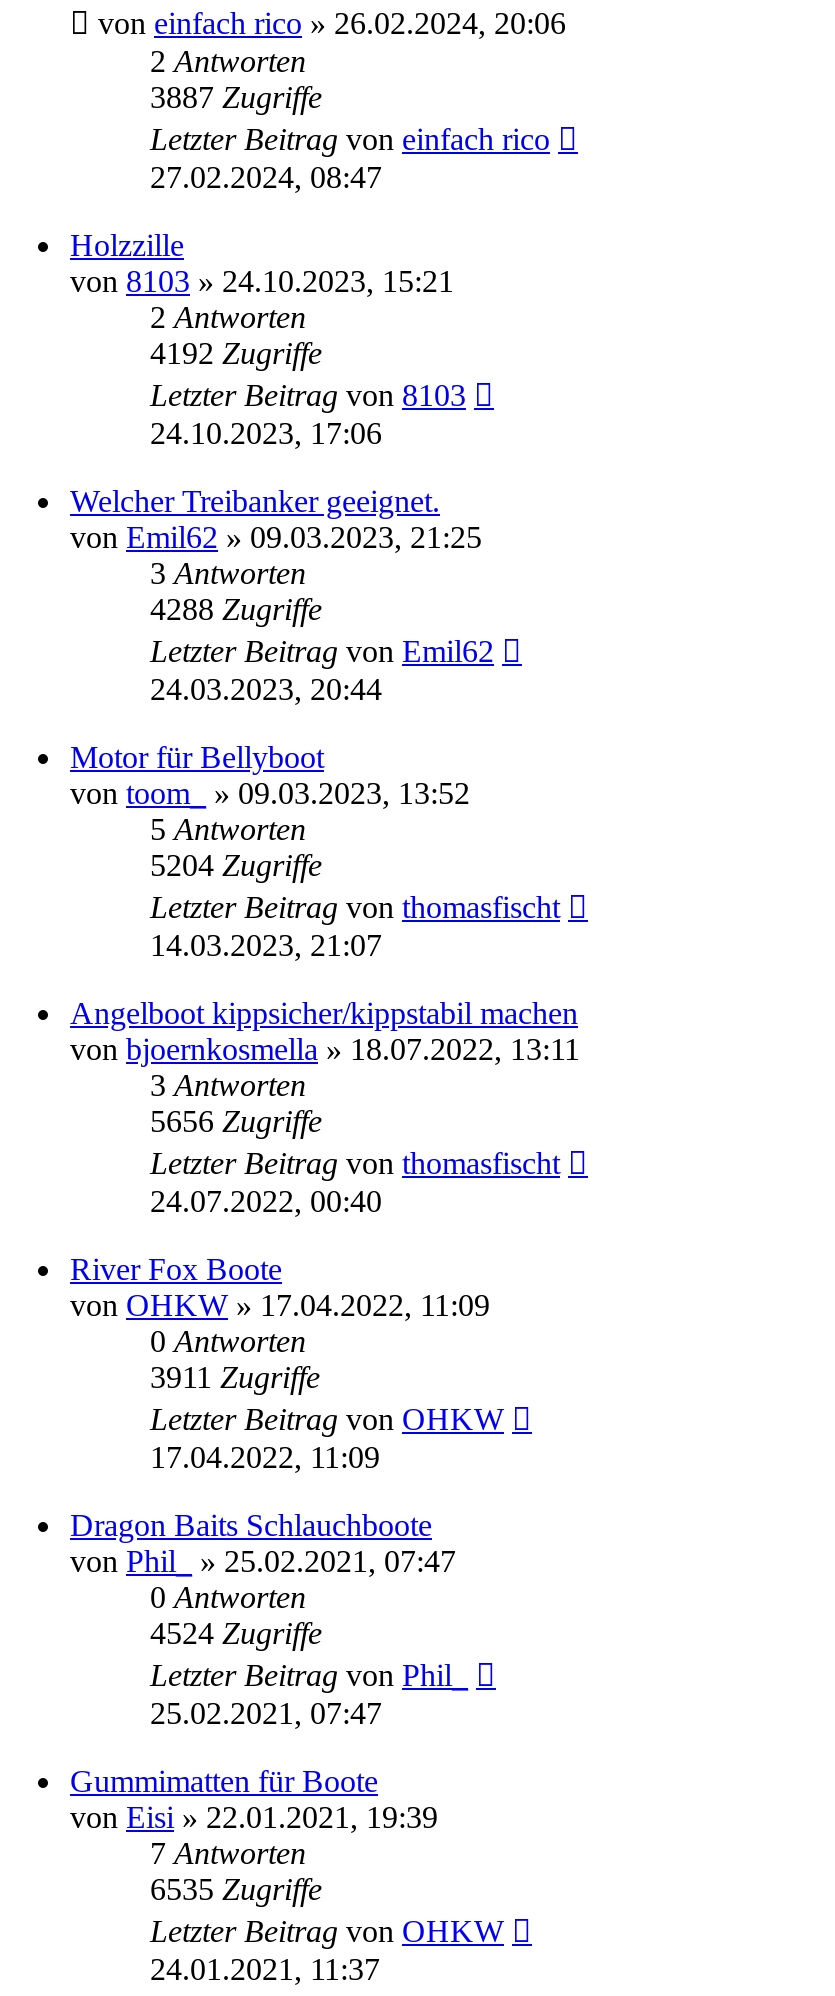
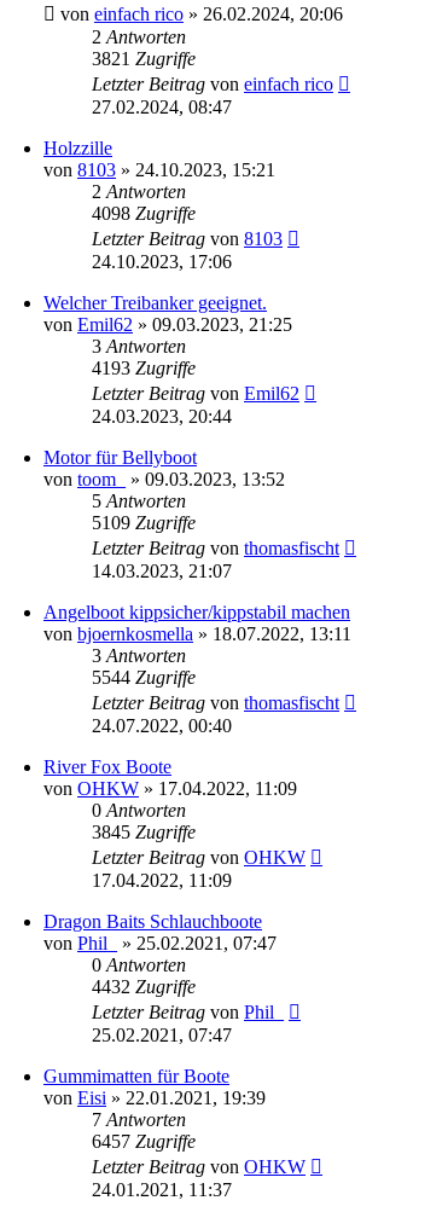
[150,80,322,114] 3887 Zugriffe -> [92,48,196,69] 3821 Zugriffe
[150,336,322,370] 4192 Zugriffe -> [92,203,196,223] 4098 Zugriffe
[150,592,322,626] 4288 Zugriffe -> [92,358,196,378] 4193 Zugriffe
[150,848,322,882] 5204 Zugriffe -> [92,512,196,533] 5109 Zugriffe
[150,1104,322,1138] 5656 Zugriffe -> [92,667,196,687] 5544 Zugriffe
[150,1360,320,1394] 3911 Zugriffe -> [92,822,196,842] 3845 Zugriffe
[150,1616,322,1650] 4524 Zugriffe -> [92,976,196,997] 4432 Zugriffe
[150,1872,322,1906] 6535 Zugriffe -> [92,1131,196,1151] 6457 Zugriffe

